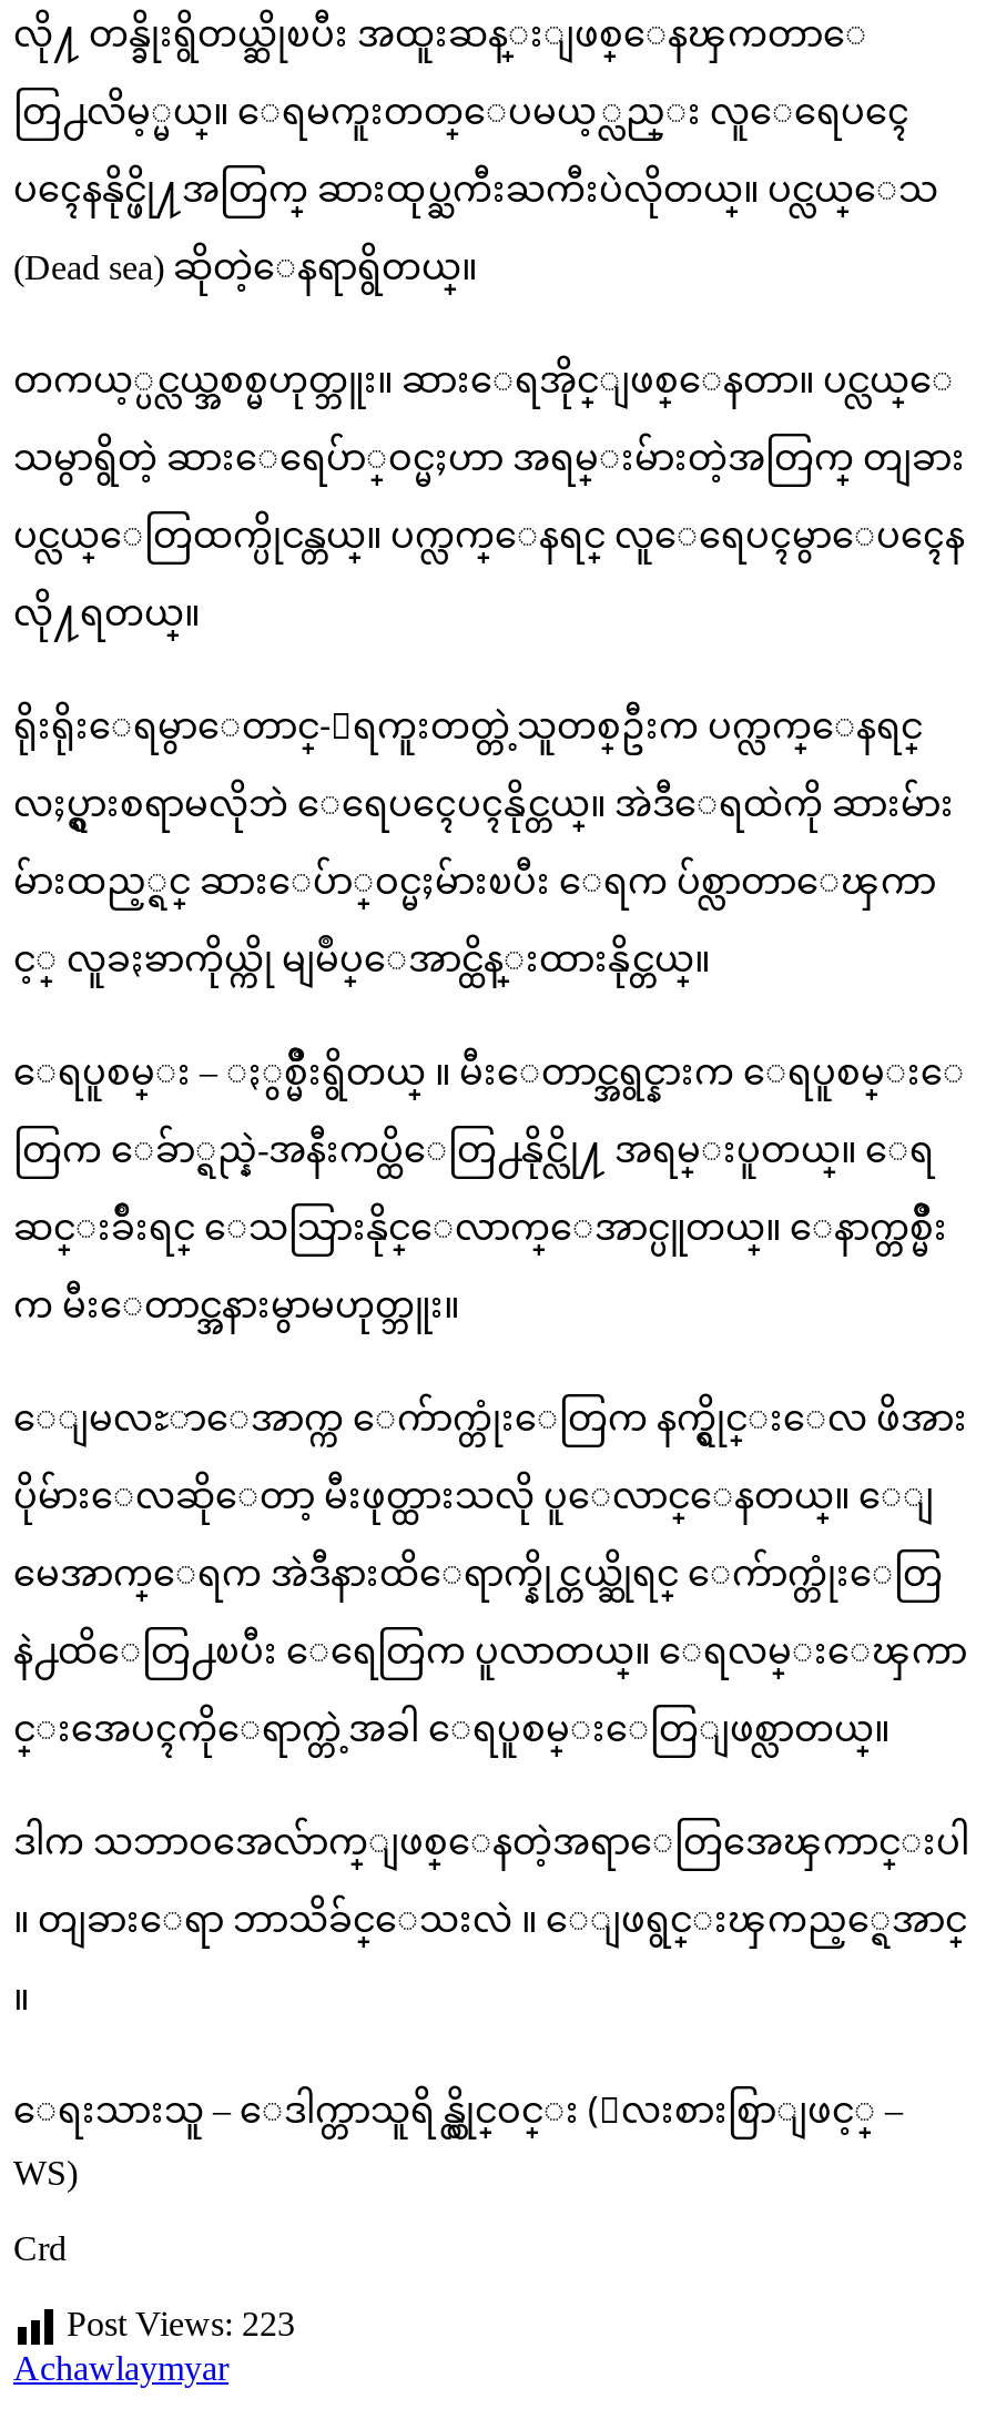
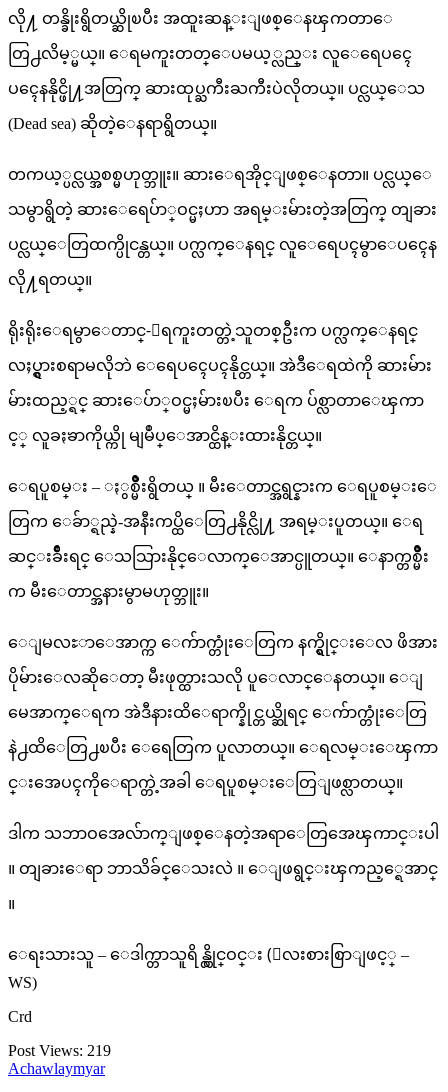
[67,2304,295,2342] Post Views: 223 -> [8,1042,111,1059] Post Views: 219

